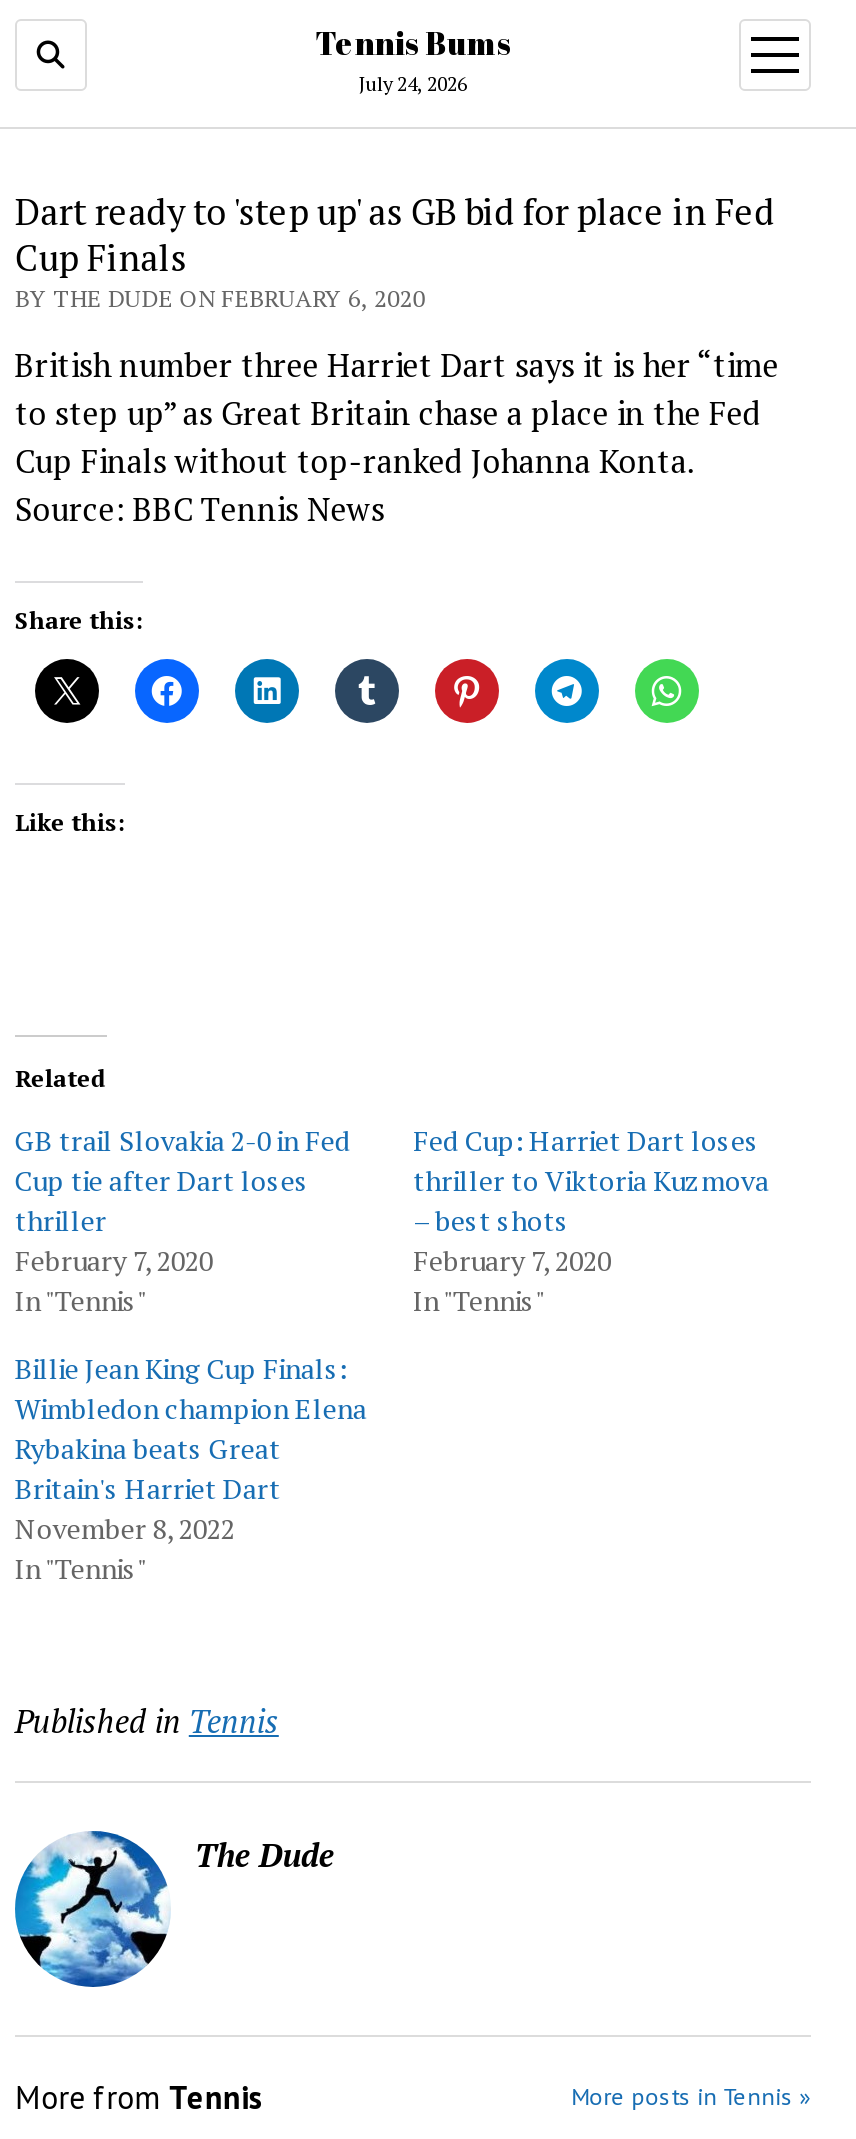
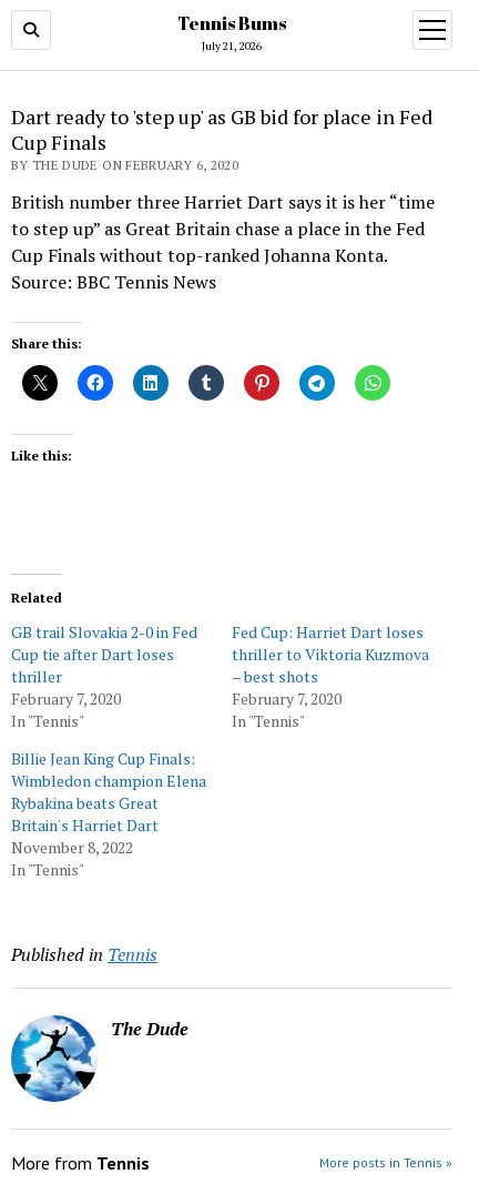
[359,71,467,97] July 24, 2026 -> [202,39,262,53] July 21, 2026

